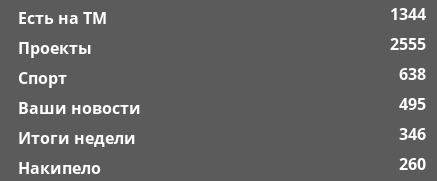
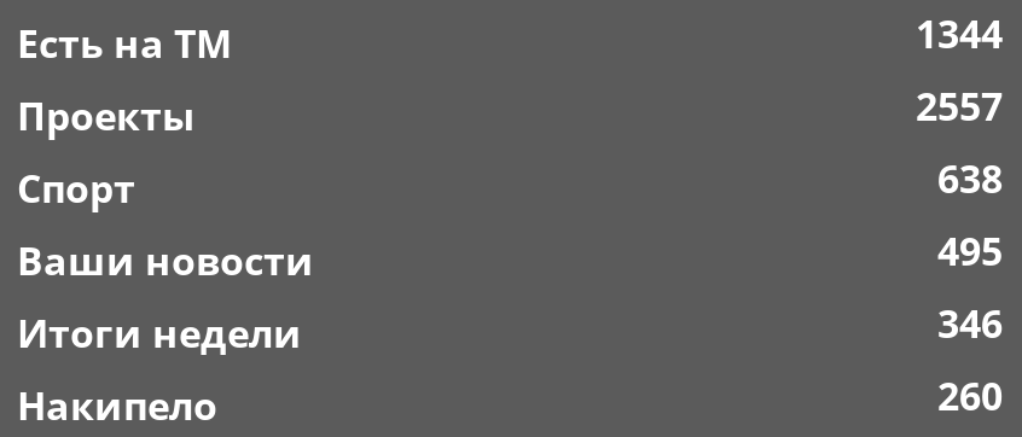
[390,32,426,54] 2555 -> [916,78,1003,132] 2557

